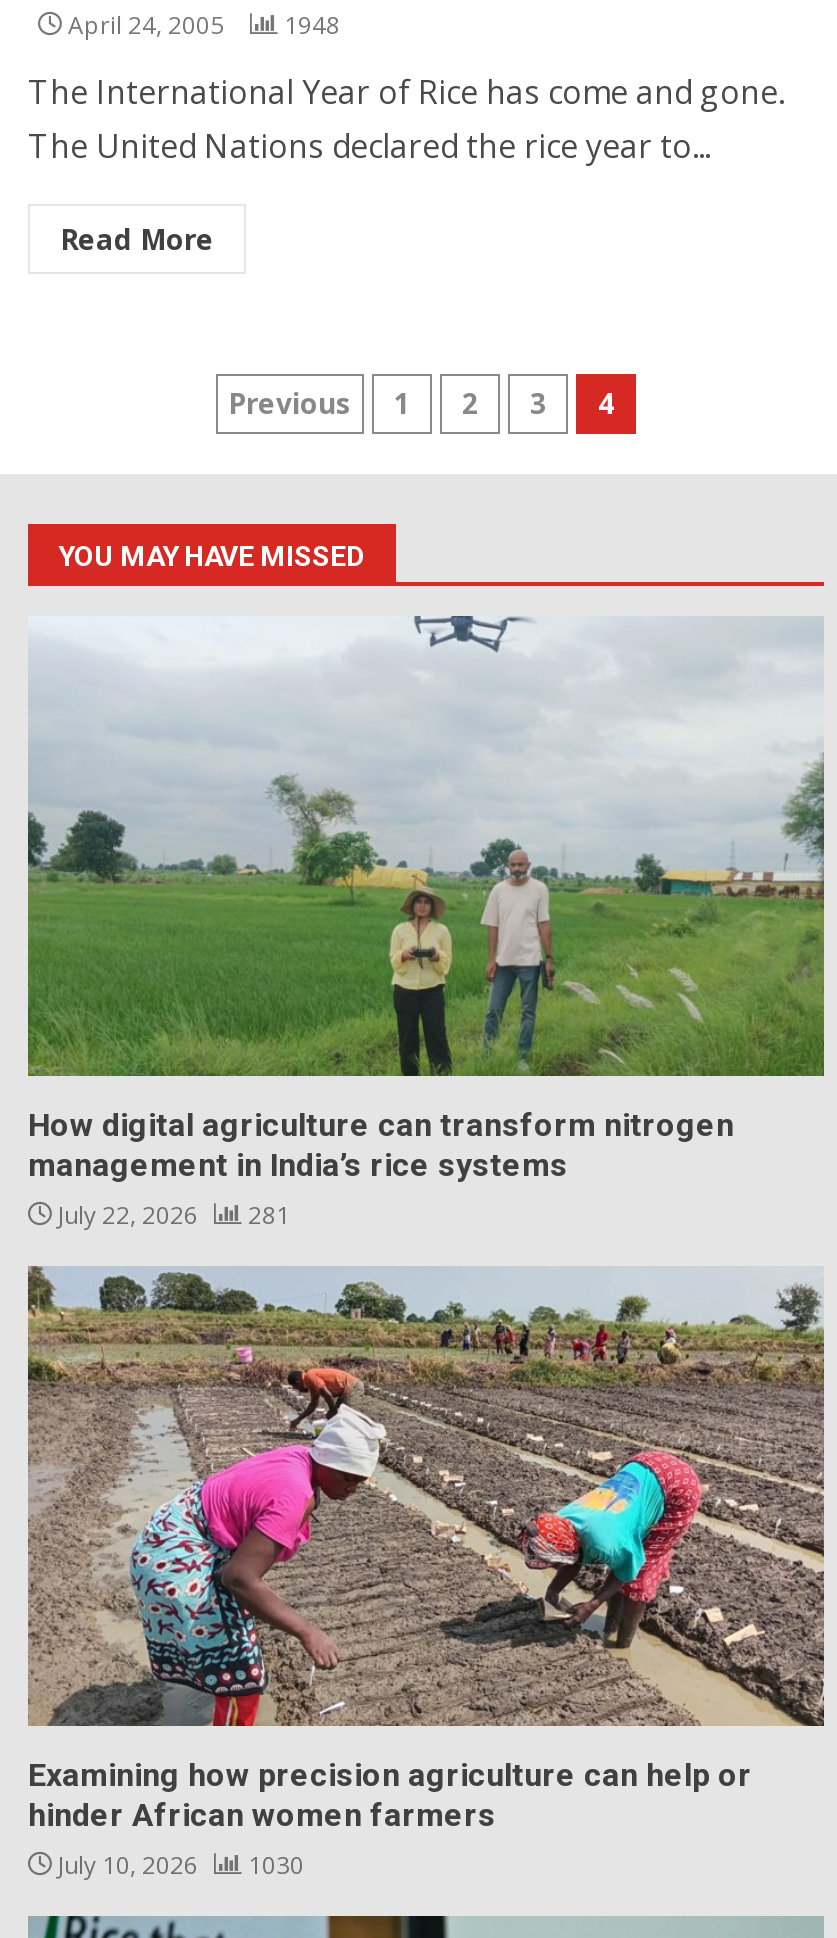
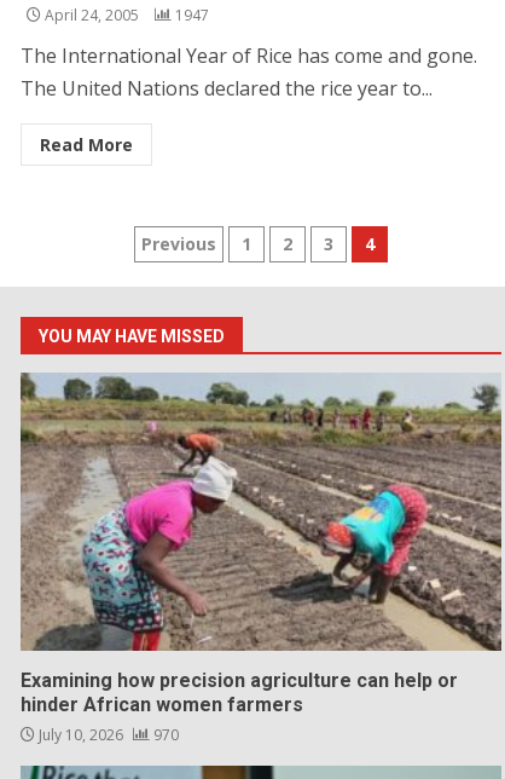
[62,8,340,42] April 24, 2005 1948 -> [41,5,209,26] April 24, 2005 1947
[28,616,824,1232] [image] | How digital agriculture can transform nitrogen | management in India’s rice systems | July 22, 2026 | 281 -> none
[52,1848,304,1882] July 10, 2026 1030 -> [35,725,179,745] July 10, 2026 970

